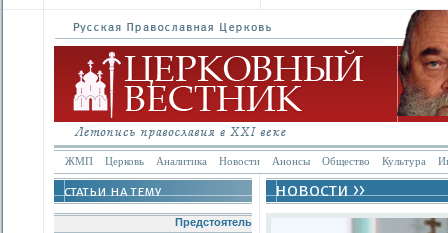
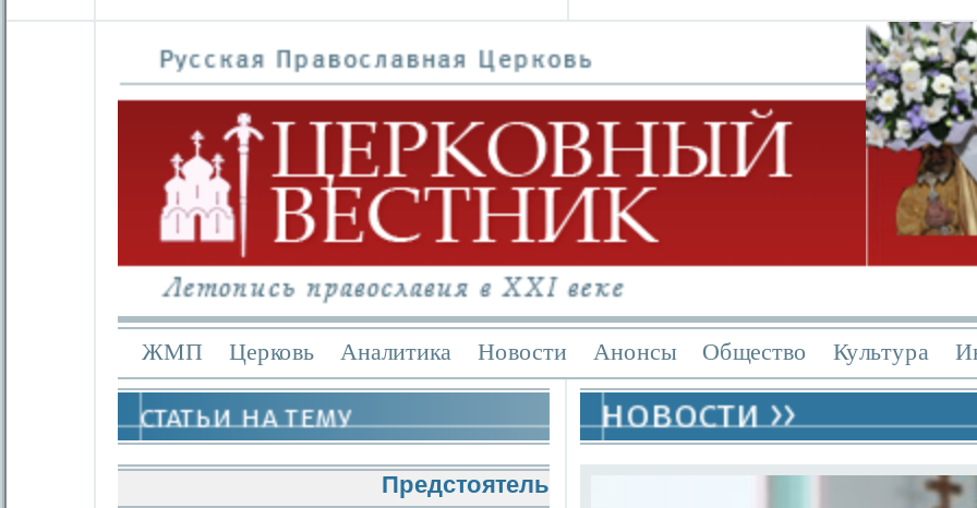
[396,10,445,117] [image] -> [864,20,970,253] [image]

